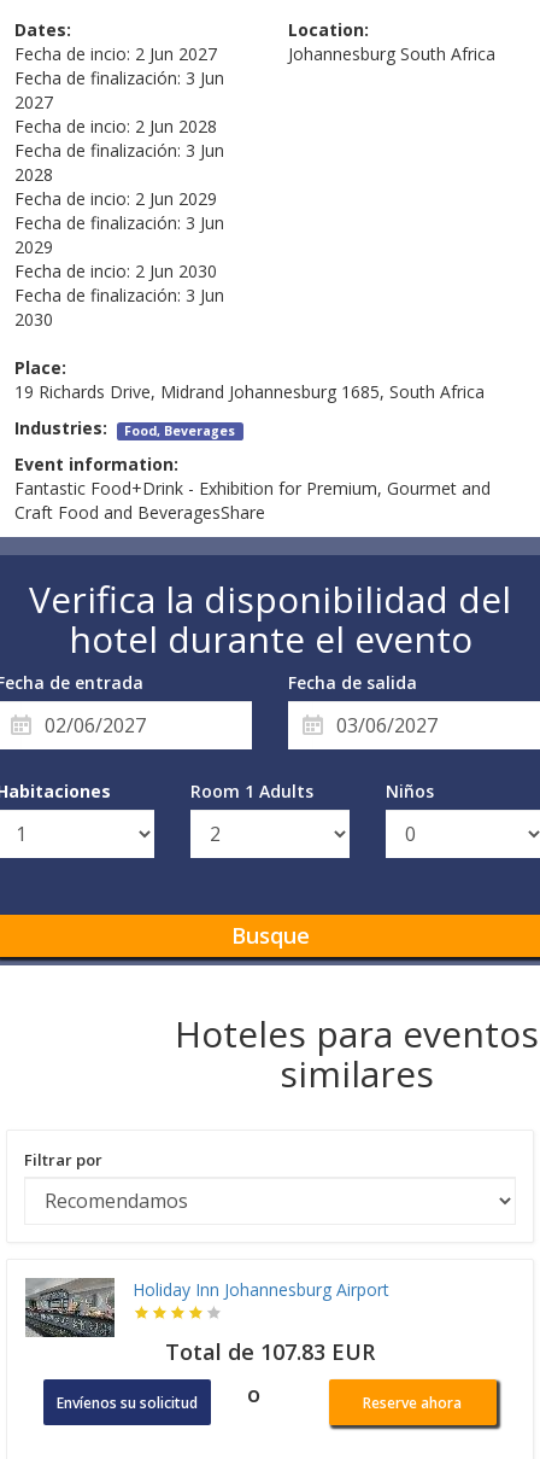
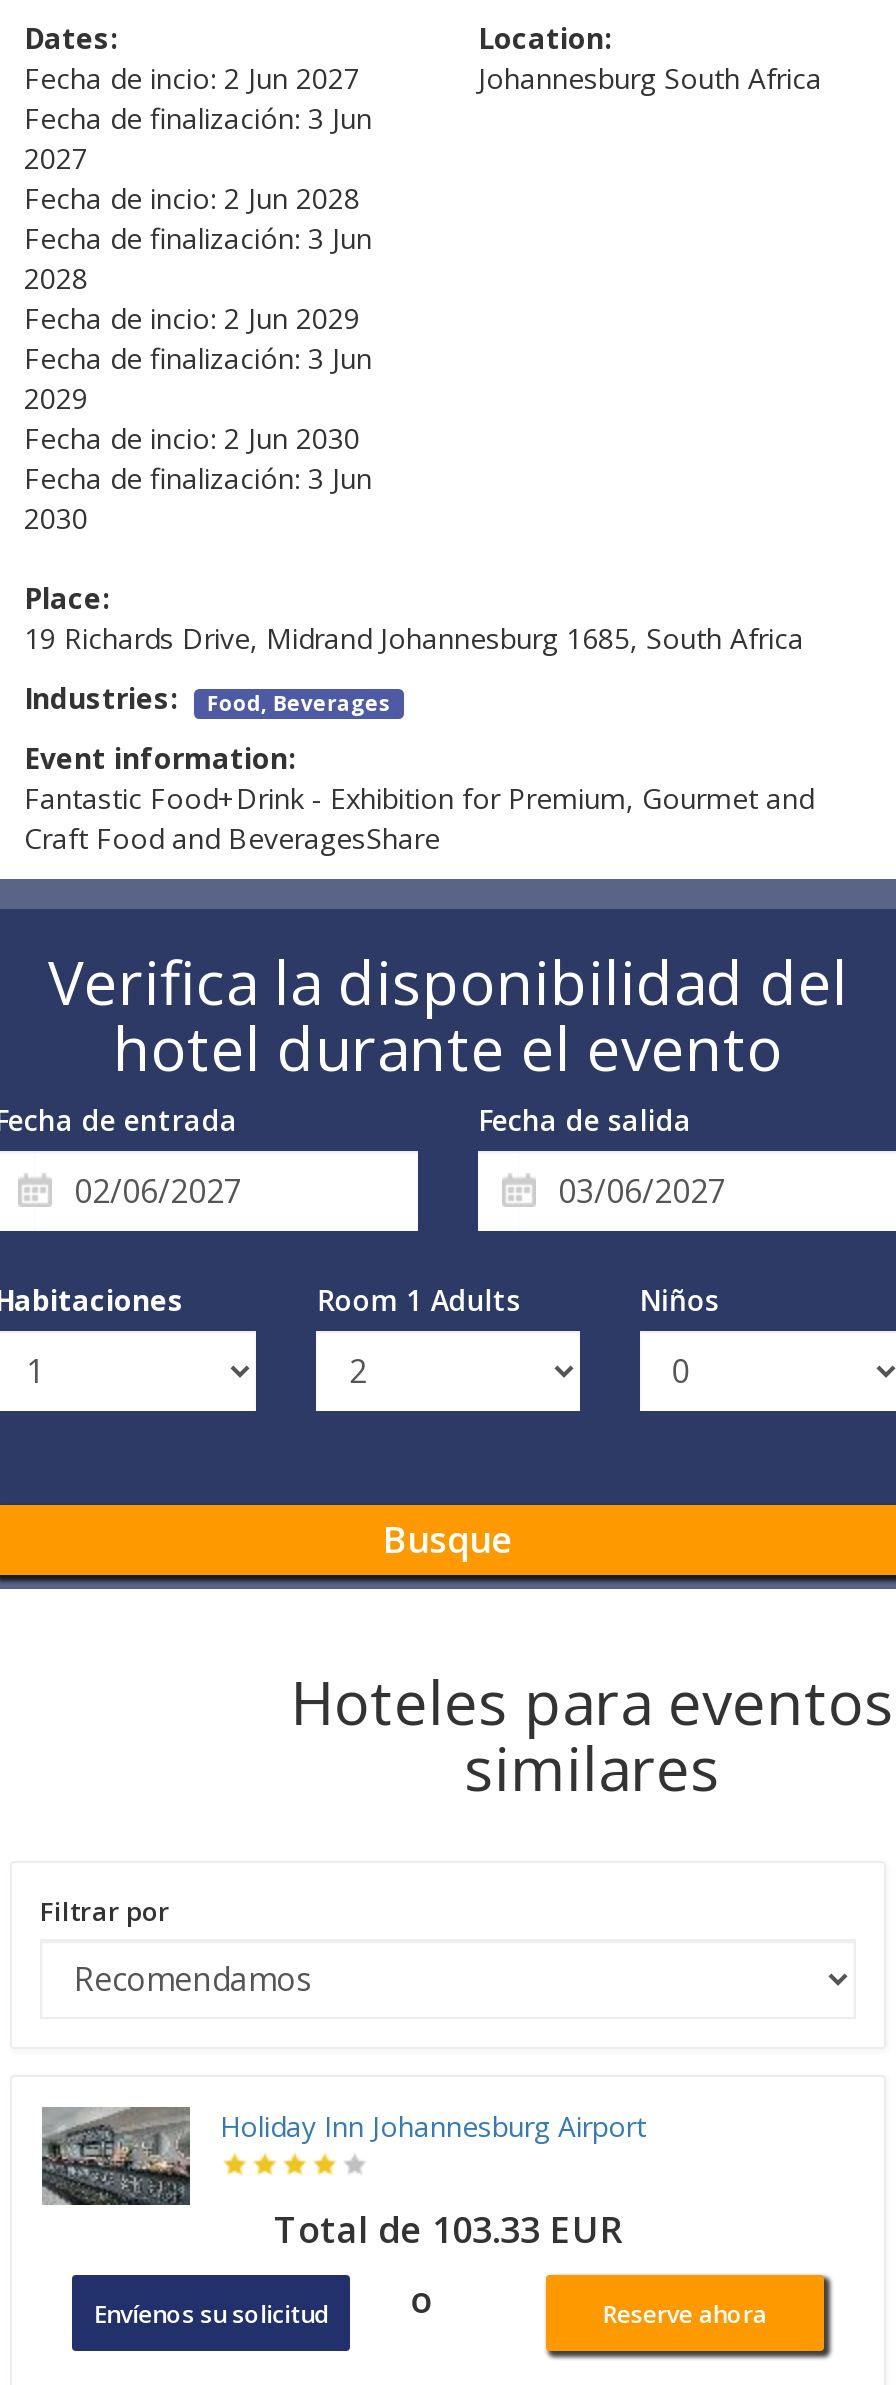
[165,1337,375,1366] Total de 107.83 EUR -> [274,2205,622,2253] Total de 103.33 EUR

